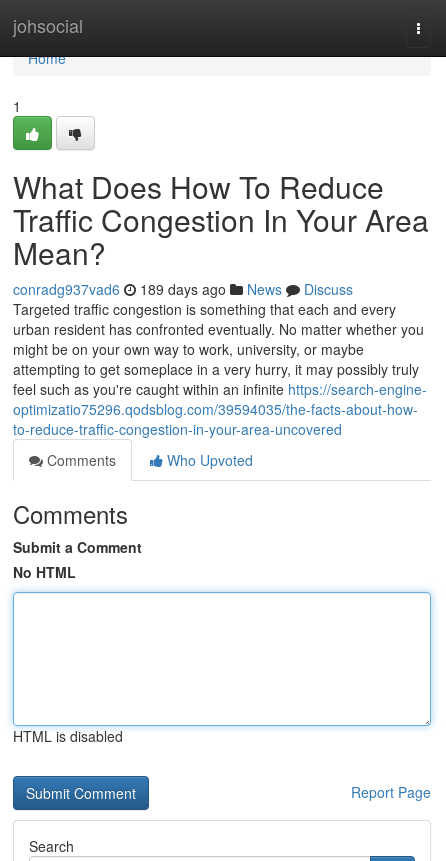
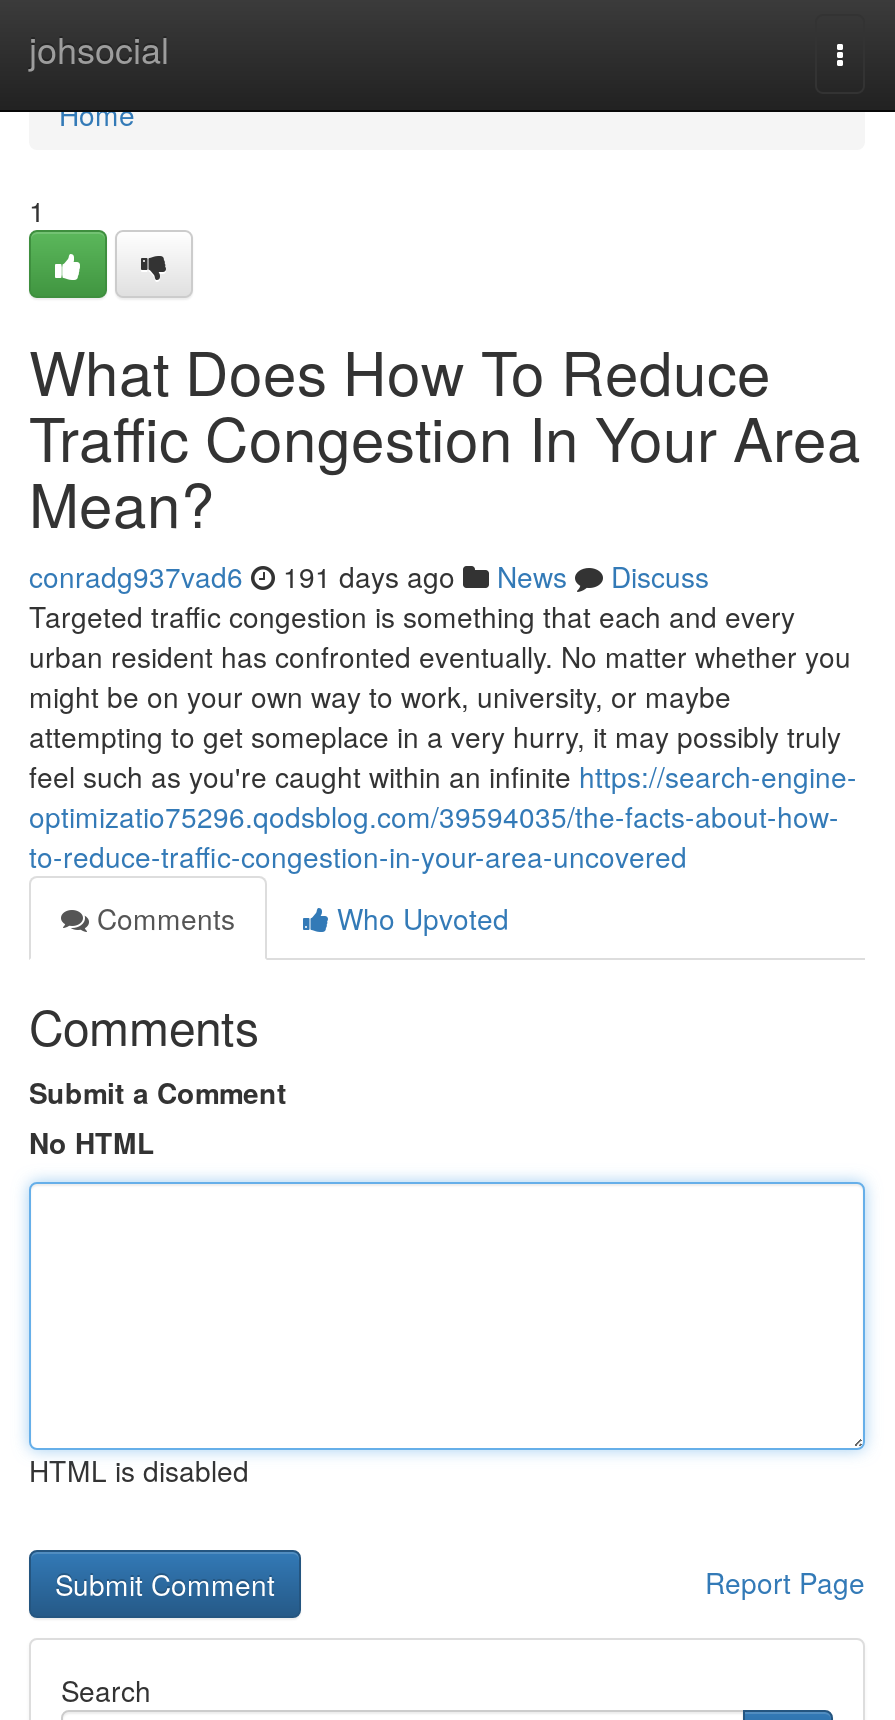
[13,279,353,299] conradg937vad6 189 days ago News Discuss -> [29,556,709,596] conradg937vad6 191 days ago News Discuss

